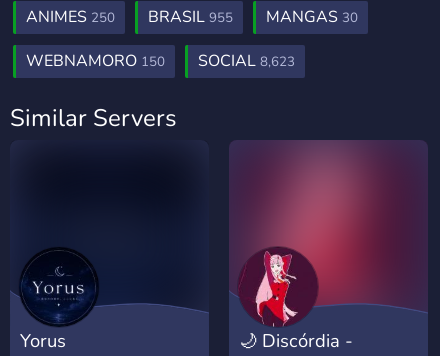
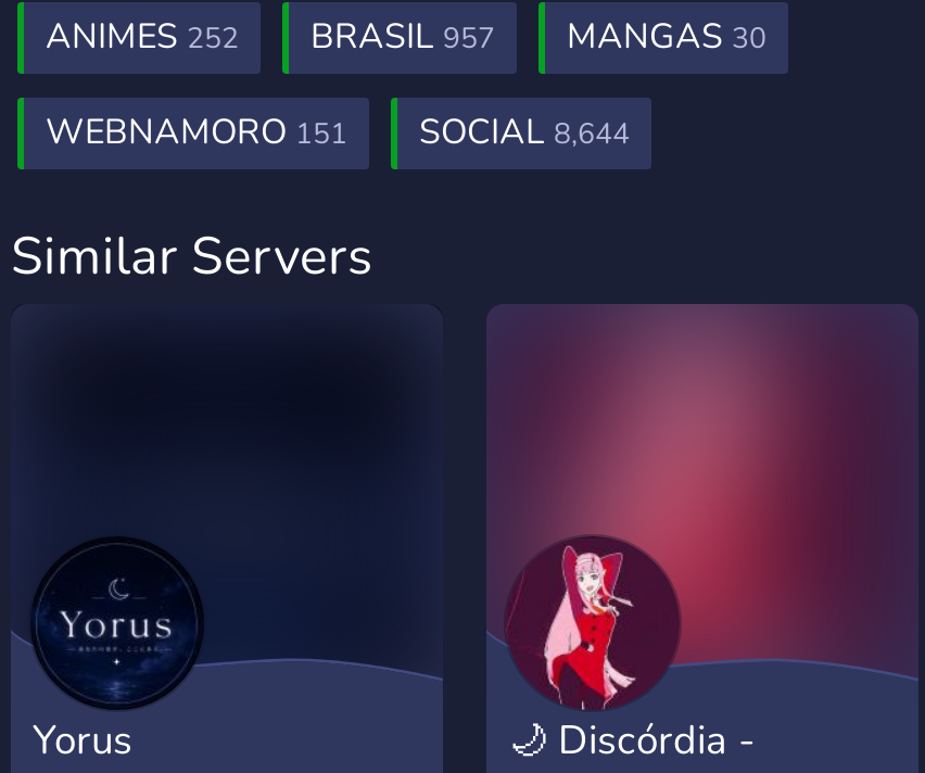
[26,6,115,28] ANIMES 250 -> [46,13,239,61] ANIMES 252
[148,6,233,28] BRASIL 955 -> [311,13,495,61] BRASIL 957
[26,50,165,72] WEBNAMORO 150 -> [46,109,347,156] WEBNAMORO 151
[198,50,295,72] SOCIAL 8,623 -> [419,109,630,156] SOCIAL 8,644

